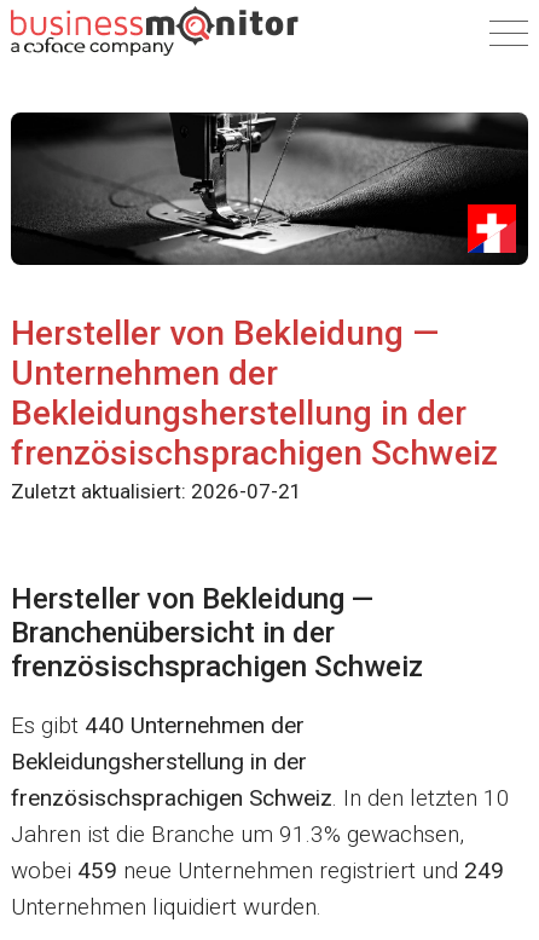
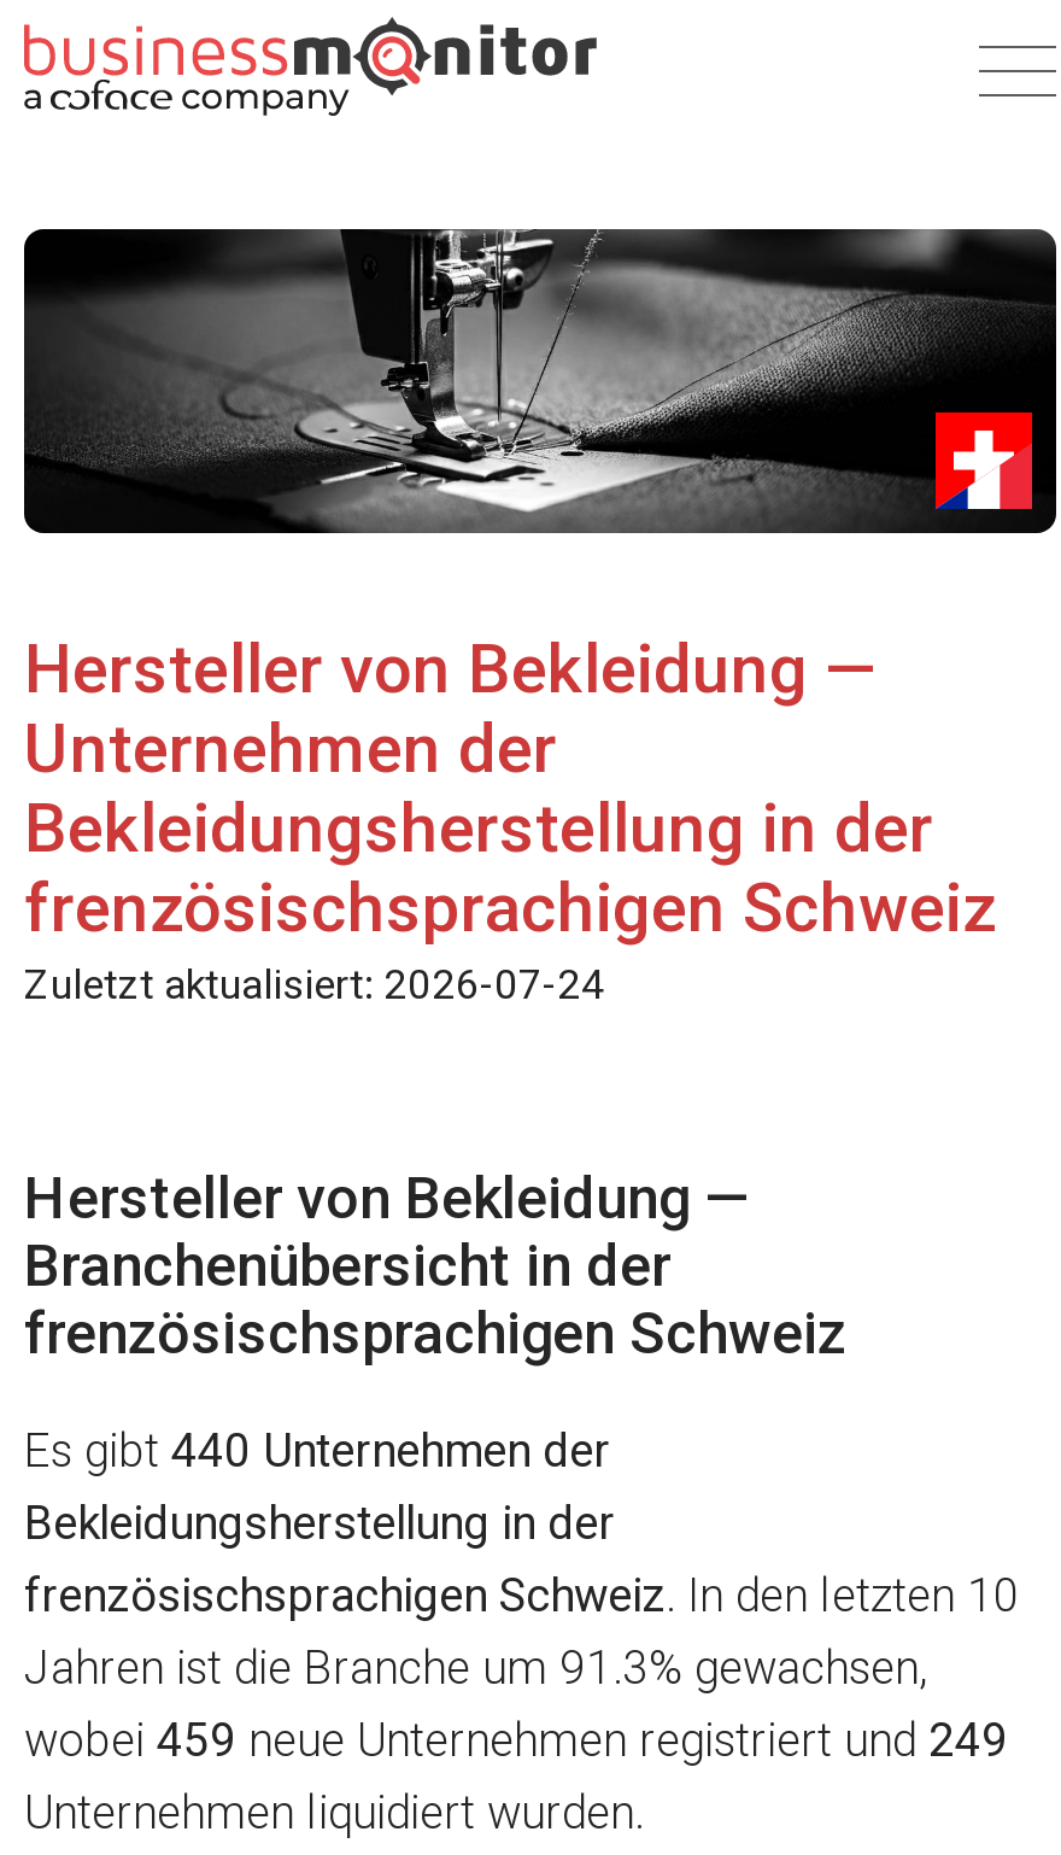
[11,479,302,503] Zuletzt aktualisiert: 2026-07-21 -> [24,959,605,1008] Zuletzt aktualisiert: 2026-07-24

